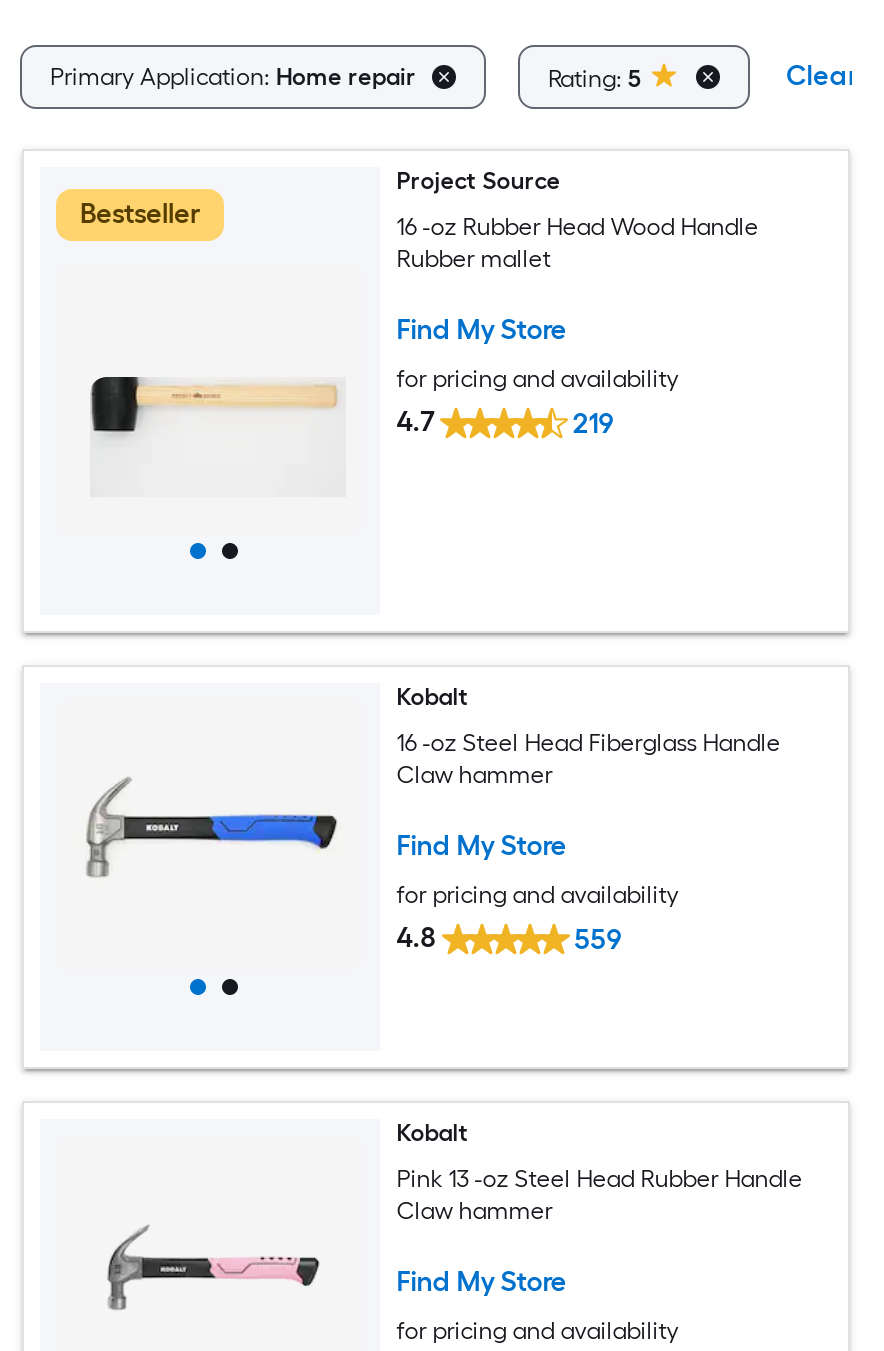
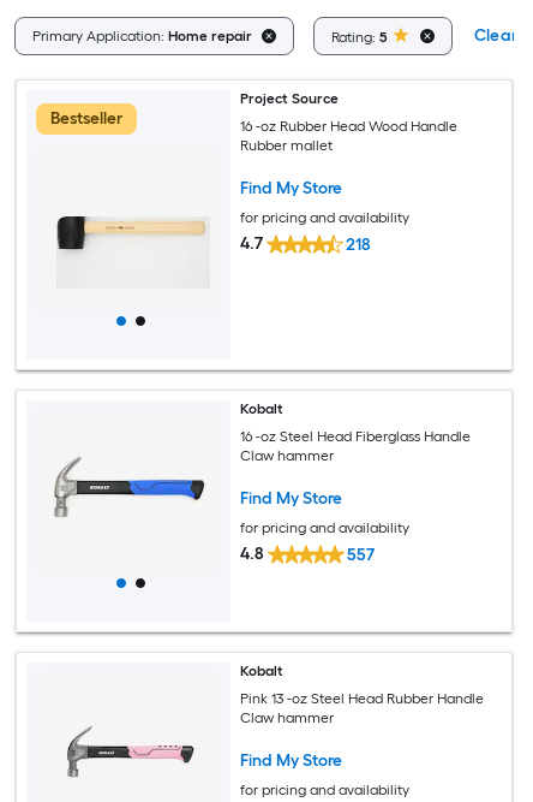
[572,408,614,442] 219 -> [346,235,371,255] 218
[574,924,622,958] 559 -> [347,545,375,566] 557

